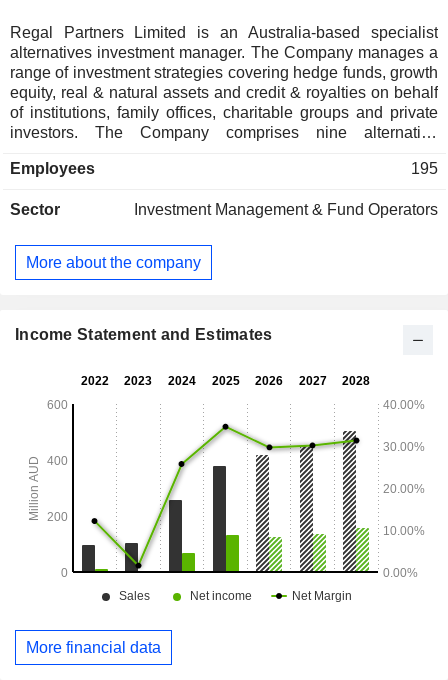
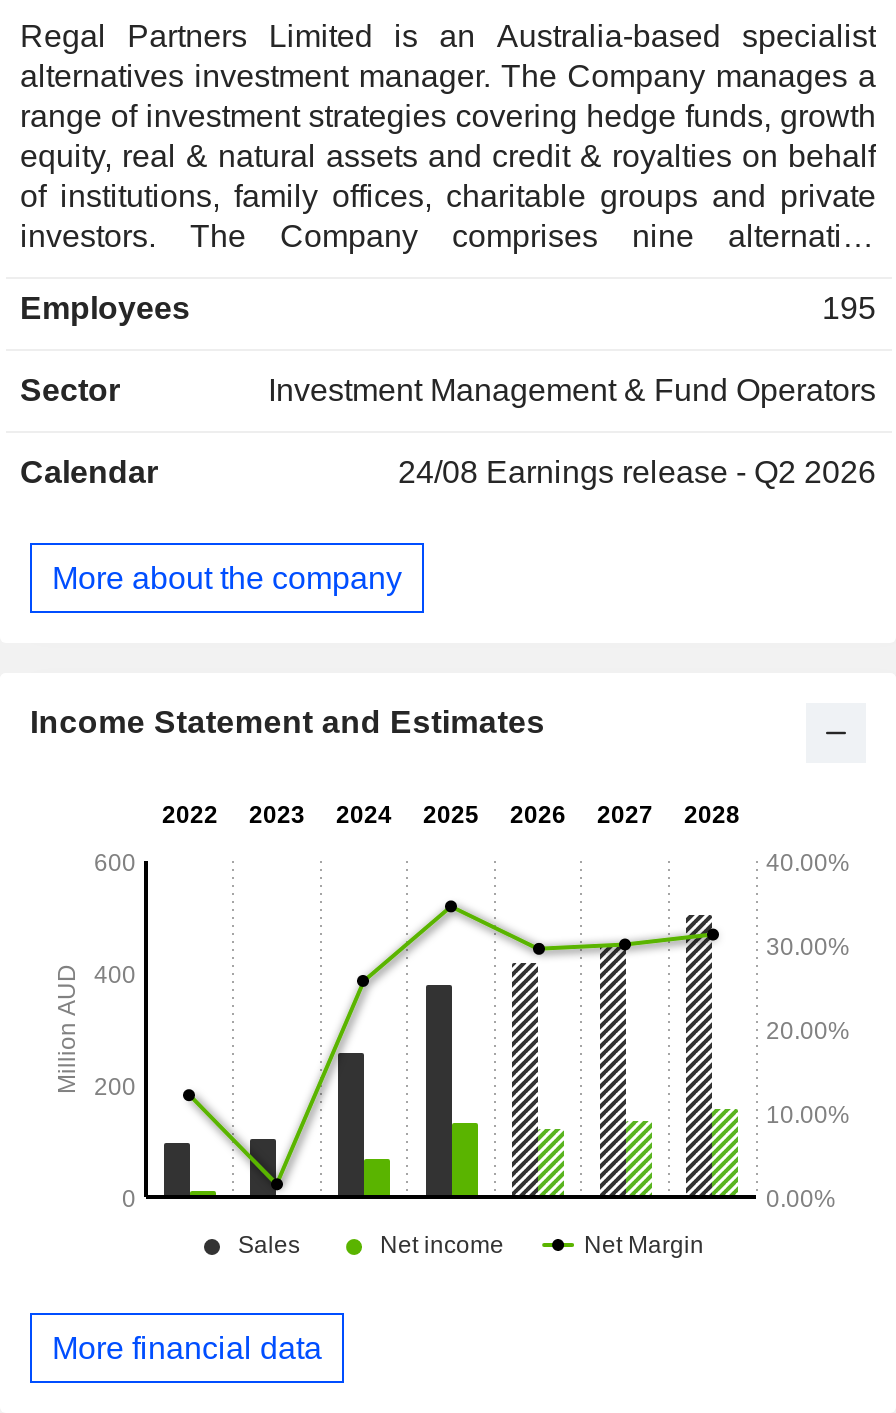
none -> [20,455,876,489] Calendar | 24/08 Earnings release - Q2 2026

